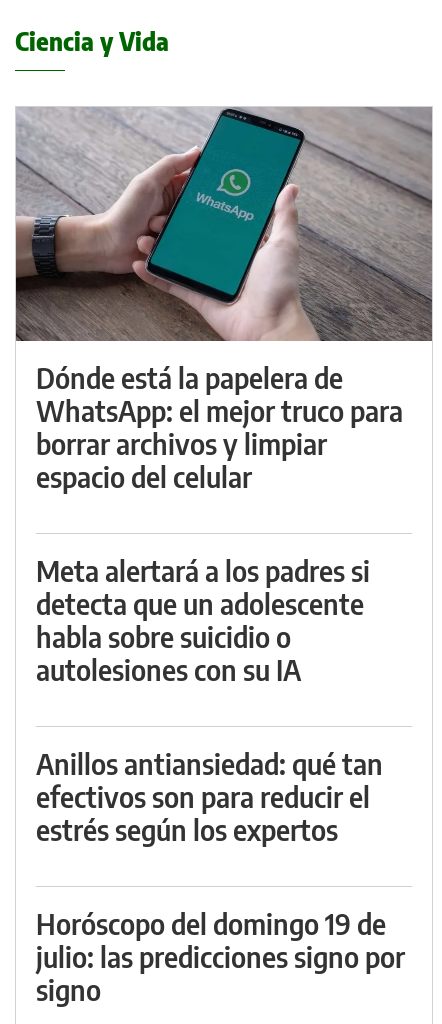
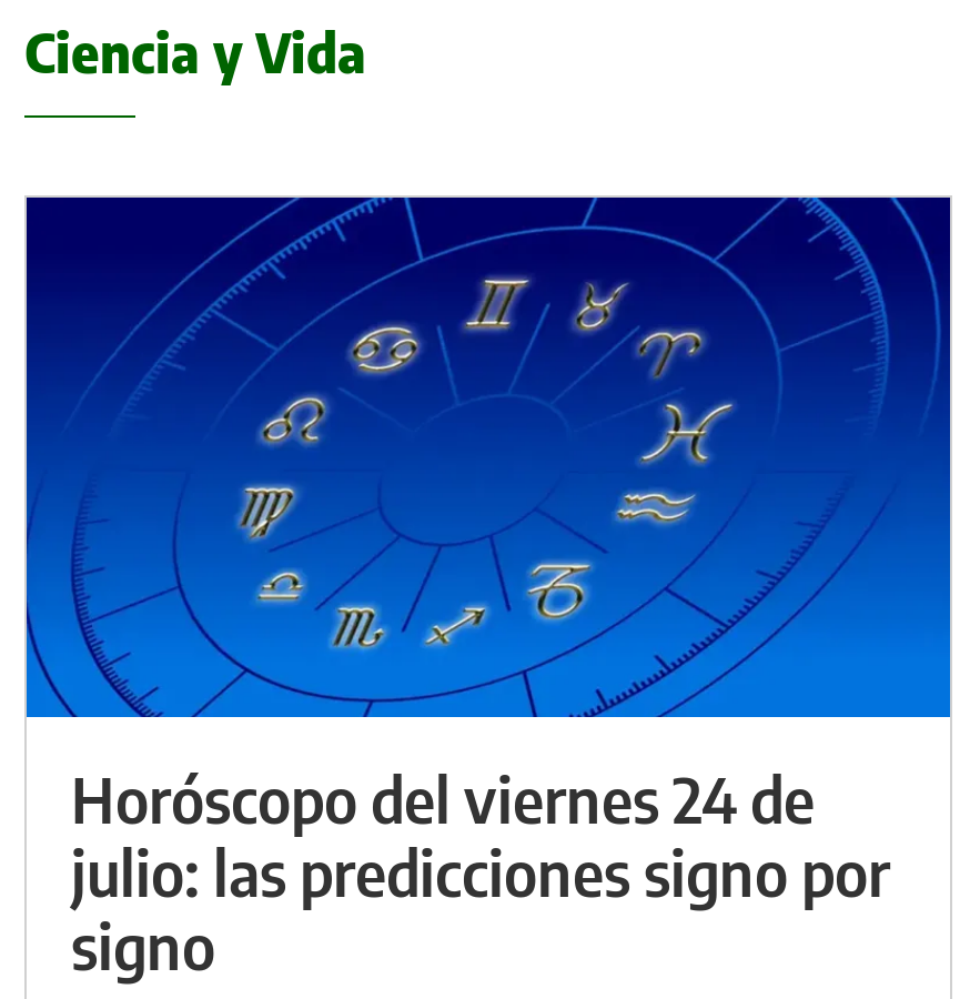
[15,106,433,941] [image] | Dónde está la papelera de | WhatsApp: el mejor truco para | borrar archivos y limpiar | espacio del celular | Meta alertará a los padres si | detecta que un adolescente | habla sobre suicidio o | autolesiones con su IA | Anillos antiansiedad: qué tan | efectivos son para reducir el | estrés según los expertos | Horóscopo del domingo 19 de -> [24,195,952,837] [image] | Horóscopo del viernes 24 de

